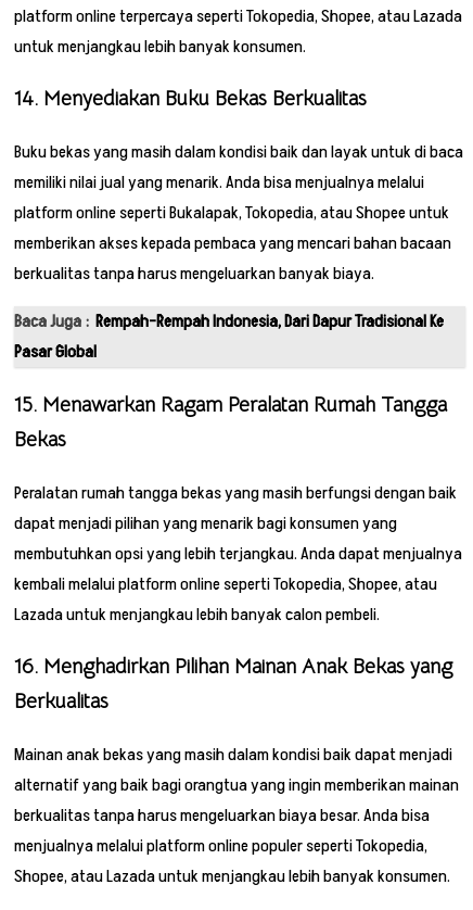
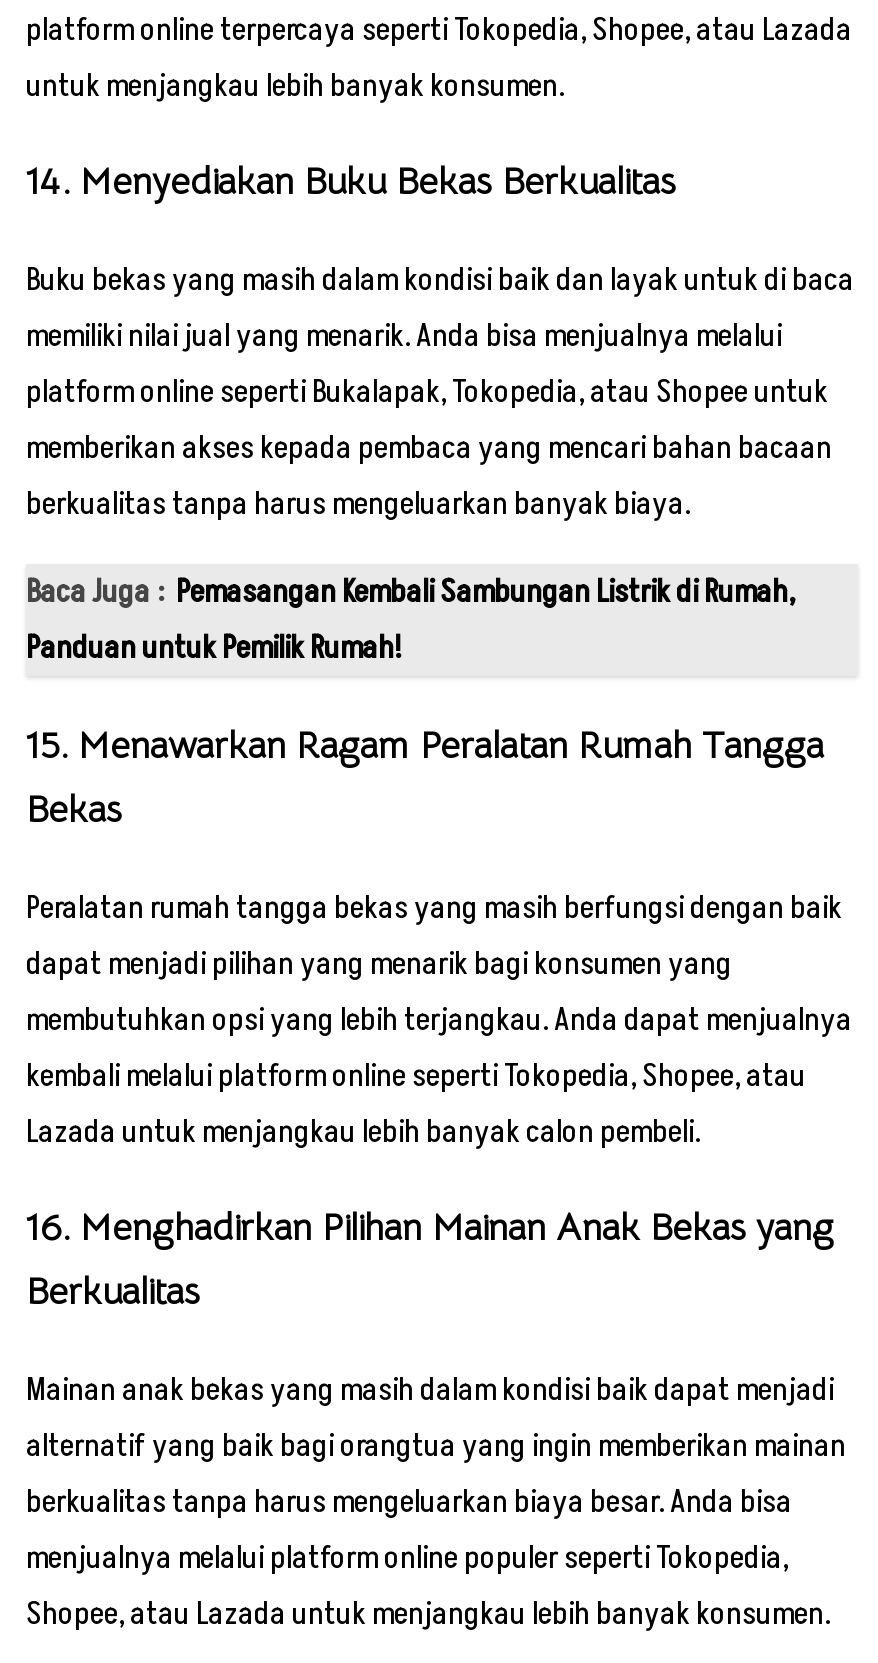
[14,310,444,364] Baca Juga : Rempah-Rempah Indonesia, Dari Dapur Tradisional Ke | Pasar Global -> [26,570,794,670] Baca Juga : Pemasangan Kembali Sambungan Listrik di Rumah, | Panduan untuk Pemilik Rumah!

